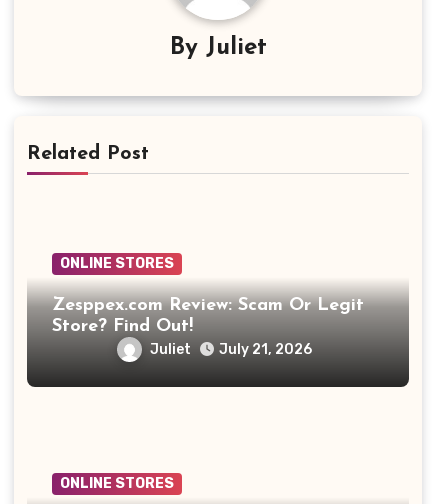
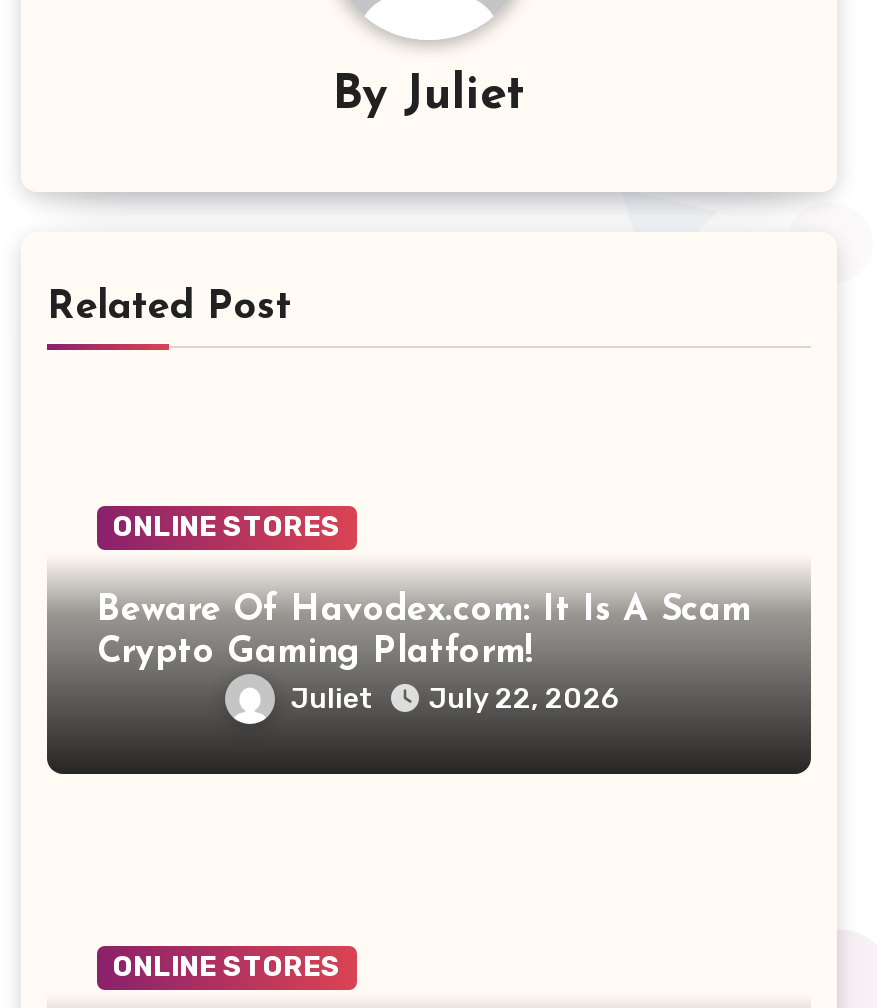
[52,296,364,336] Zesppex.com Review: Scam Or Legit | Store? Find Out! -> [97,593,751,673] Beware Of Havodex.com: It Is A Scam | Crypto Gaming Platform!
[150,340,312,358] Juliet July 21, 2026 -> [291,681,619,717] Juliet July 22, 2026

